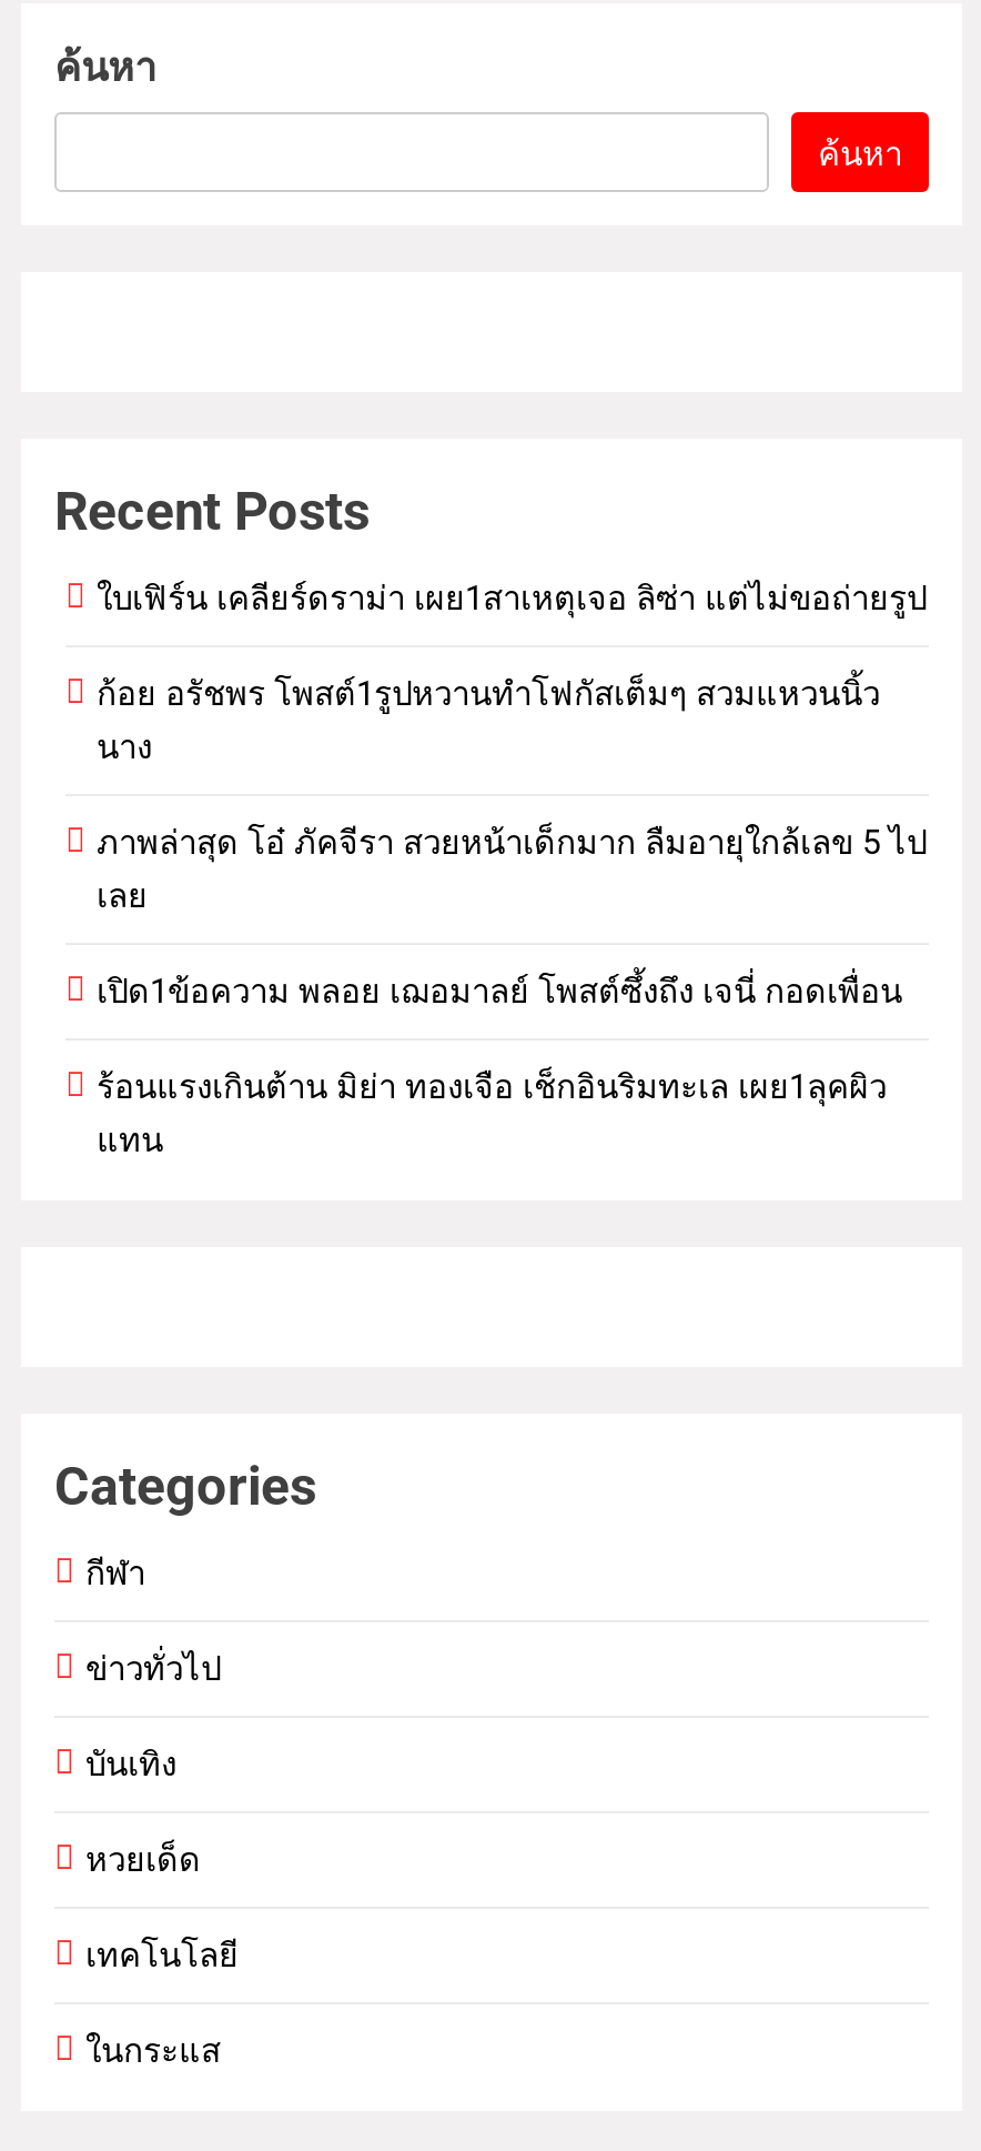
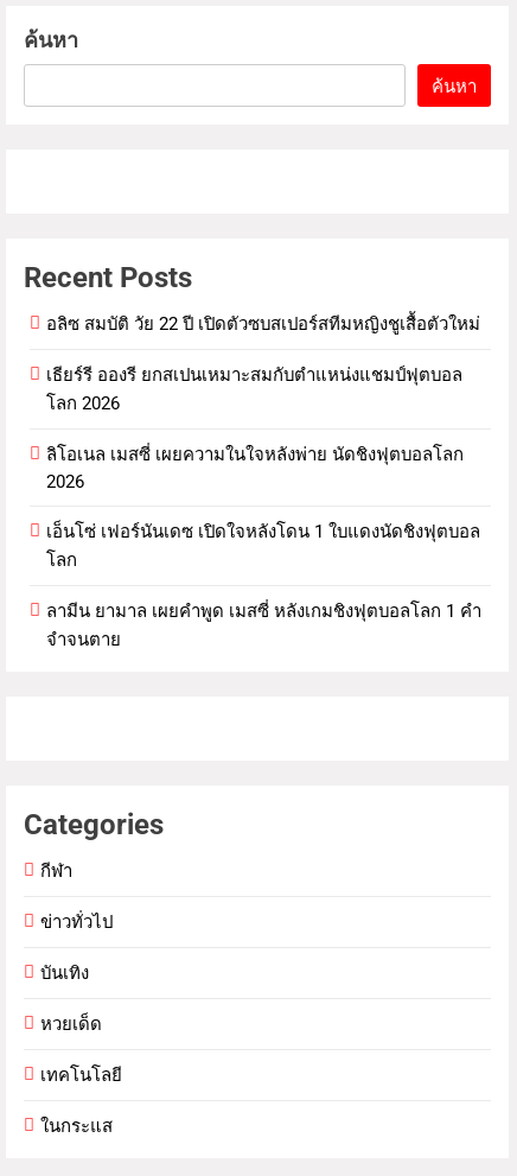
[97,579,927,619] ใบเฟิร์น เคลียร์ดราม่า เผย1สาเหตุเจอ ลิซ่า แต่ไม่ขอถ่ายรูป -> [46,313,480,335] อลิซ สมบัติ วัย 22 ปี เปิดตัวซบสเปอร์สทีมหญิงชูเสื้อตัวใหม่
[97,674,880,767] ก้อย อรัชพร โพสต์1รูปหวานทำโฟกัสเต็มๆ สวมแหวนนิ้ว | นาง -> [46,364,462,414] เธียร์รี อองรี ยกสเปนเหมาะสมกับตำแหน่งแชมป์ฟุตบอล | โลก 2026
[97,823,927,916] ภาพล่าสุด โอ๋ ภัคจีรา สวยหน้าเด็กมาก ลืมอายุใกล้เลข 5 ไป | เลย -> [46,444,464,492] ลิโอเนล เมสซี่ เผยความในใจหลังพ่าย นัดชิงฟุตบอลโลก | 2026
[97,972,902,1012] เปิด1ข้อความ พลอย เฌอมาลย์ โพสต์ซึ้งถึง เจนี่ กอดเพื่อน -> [46,521,480,571] เอ็นโซ่ เฟอร์นันเดซ เปิดใจหลังโดน 1 ใบแดงนัดชิงฟุตบอล | โลก
[97,1067,887,1160] ร้อนแรงเกินต้าน มิย่า ทองเจือ เช็กอินริมทะเล เผย1ลุคผิว | แทน -> [46,600,481,650] ลามีน ยามาล เผยคำพูด เมสซี่ หลังเกมชิงฟุตบอลโลก 1 คำ | จำจนตาย

